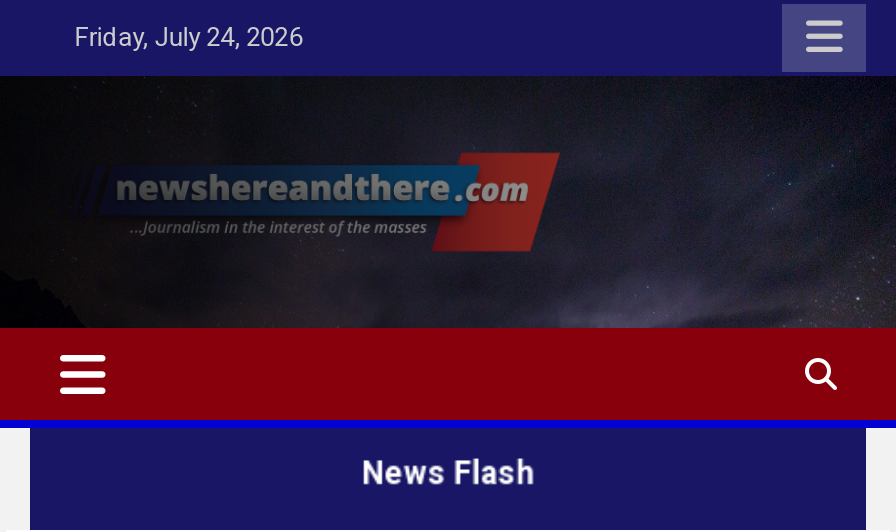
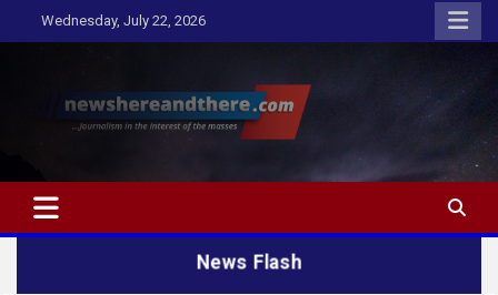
[62,22,302,52] Friday, July 24, 2026 -> [35,12,206,29] Wednesday, July 22, 2026

